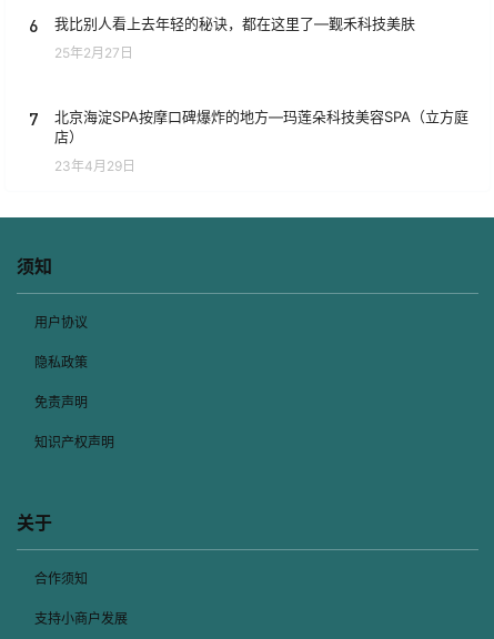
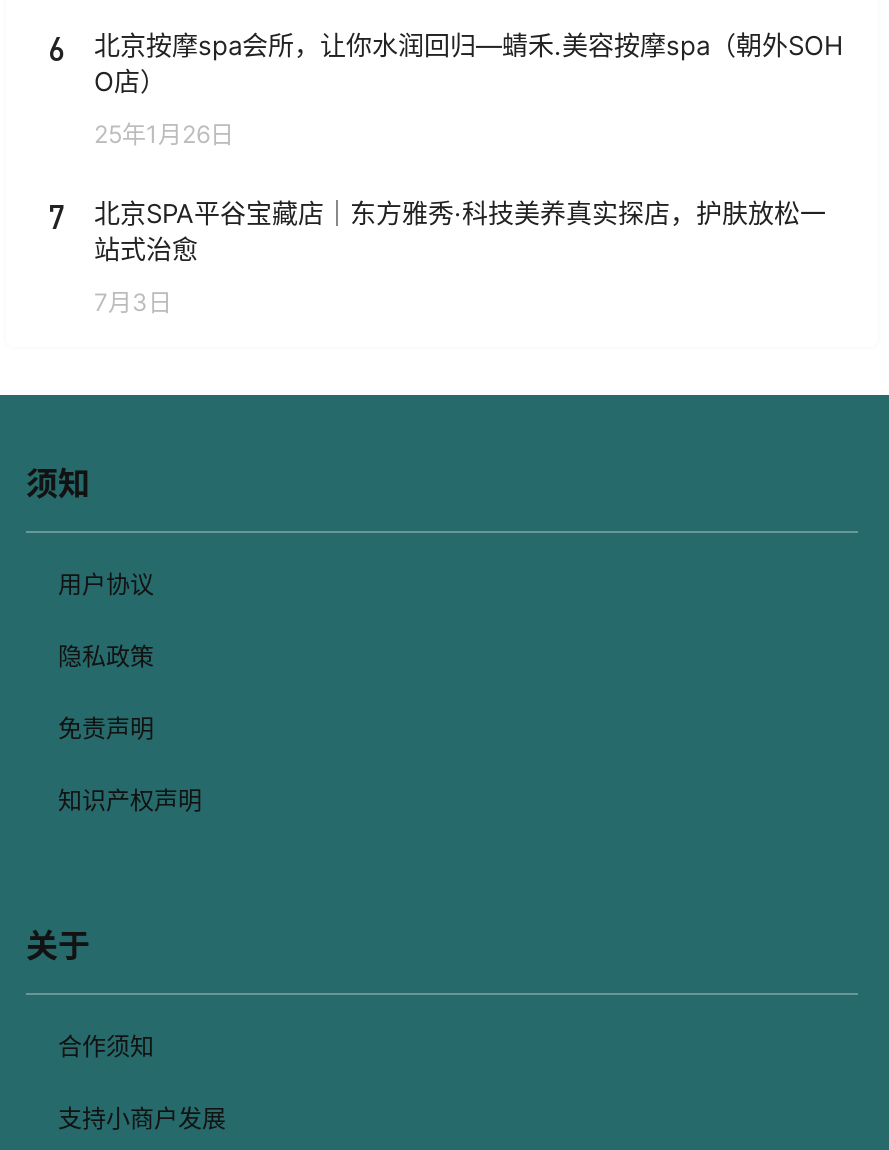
[54,14,415,32] 我比别人看上去年轻的秘诀，都在这里了—觐禾科技美肤 -> [94,29,844,97] 北京按摩spa会所，让你水润回归—蜻禾.美容按摩spa（朝外SOH | O店）
[54,44,133,61] 25年2月27日 -> [94,119,234,149] 25年1月26日
[54,108,468,145] 北京海淀SPA按摩口碑爆炸的地方—玛莲朵科技美容SPA（立方庭 | 店） -> [94,197,826,265] 北京SPA平谷宝藏店｜东方雅秀·科技美养真实探店，护肤放松一 | 站式治愈
[54,158,135,174] 23年4月29日 -> [94,287,172,317] 7月3日

